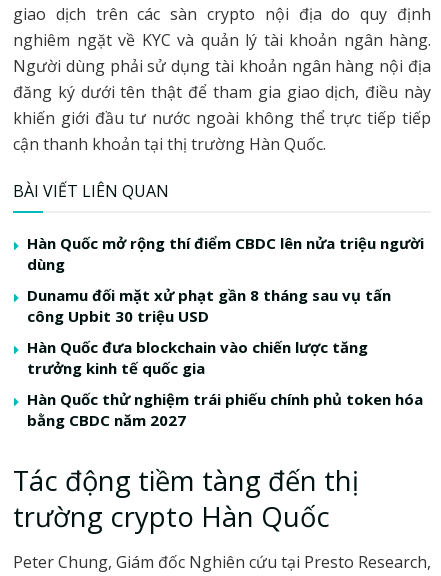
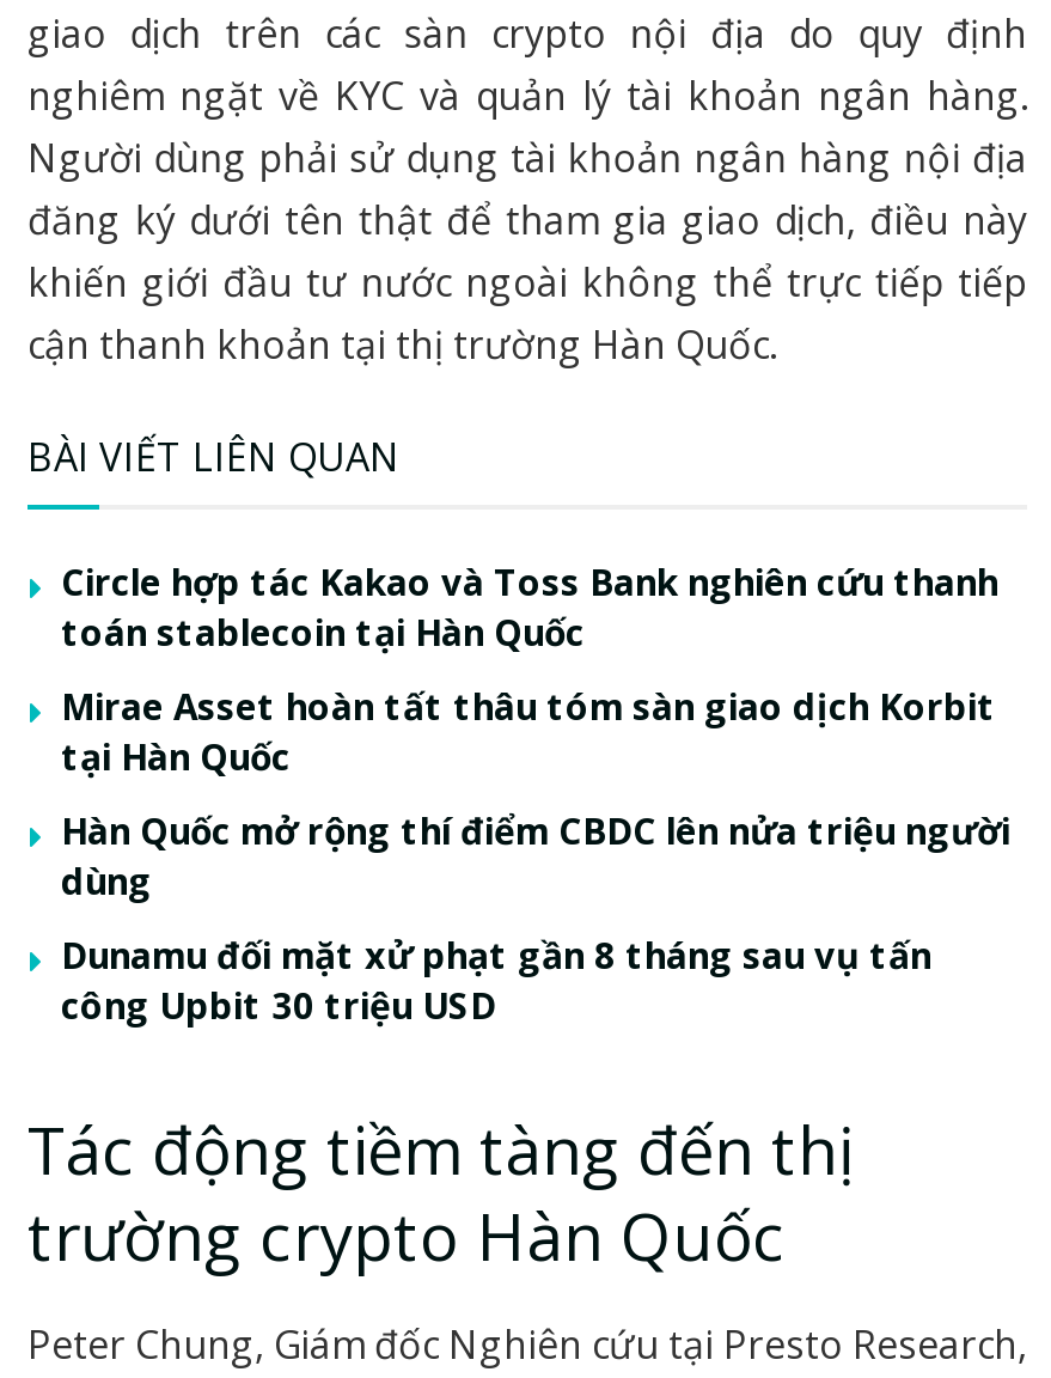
none -> [61,557,998,779] Circle hợp tác Kakao và Toss Bank nghiên cứu thanh | toán stablecoin tại Hàn Quốc | Mirae Asset hoàn tất thâu tóm sàn giao dịch Korbit | tại Hàn Quốc
moved [27,233,424,326] -> [61,806,1010,1028]: Hàn Quốc mở rộng thí điểm CBDC lên nửa triệu người | dùng | Dunamu đối mặt xử phạt gần 8 tháng sau vụ tấn | công Upbit 30 triệu USD
[27,337,423,430] Hàn Quốc đưa blockchain vào chiến lược tăng | trưởng kinh tế quốc gia | Hàn Quốc thử nghiệm trái phiếu chính phủ token hóa | bằng CBDC năm 2027 -> none

